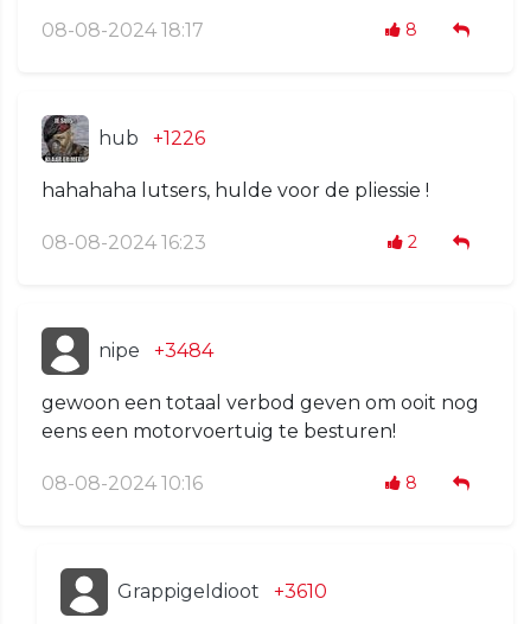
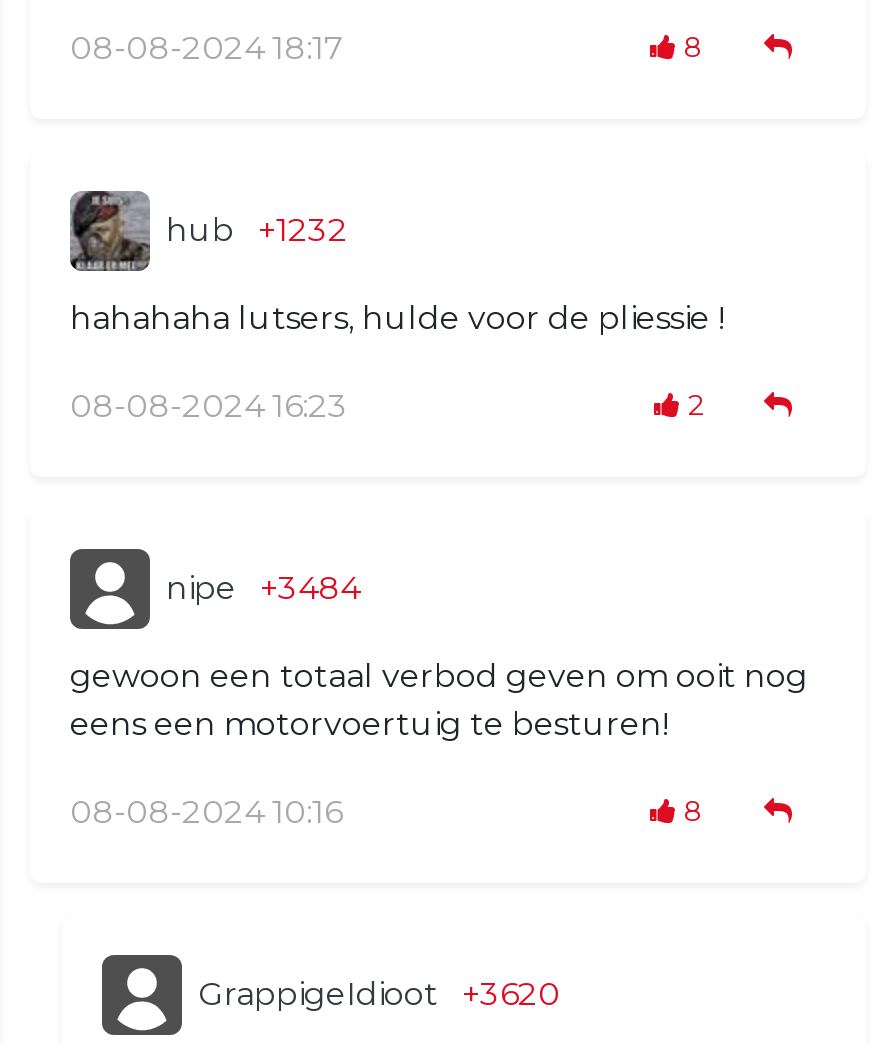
[98,127,205,150] hub +1226 -> [166,211,348,249] hub +1232
[117,580,327,603] GrappigeIdioot +3610 -> [198,975,560,1013] GrappigeIdioot +3620

